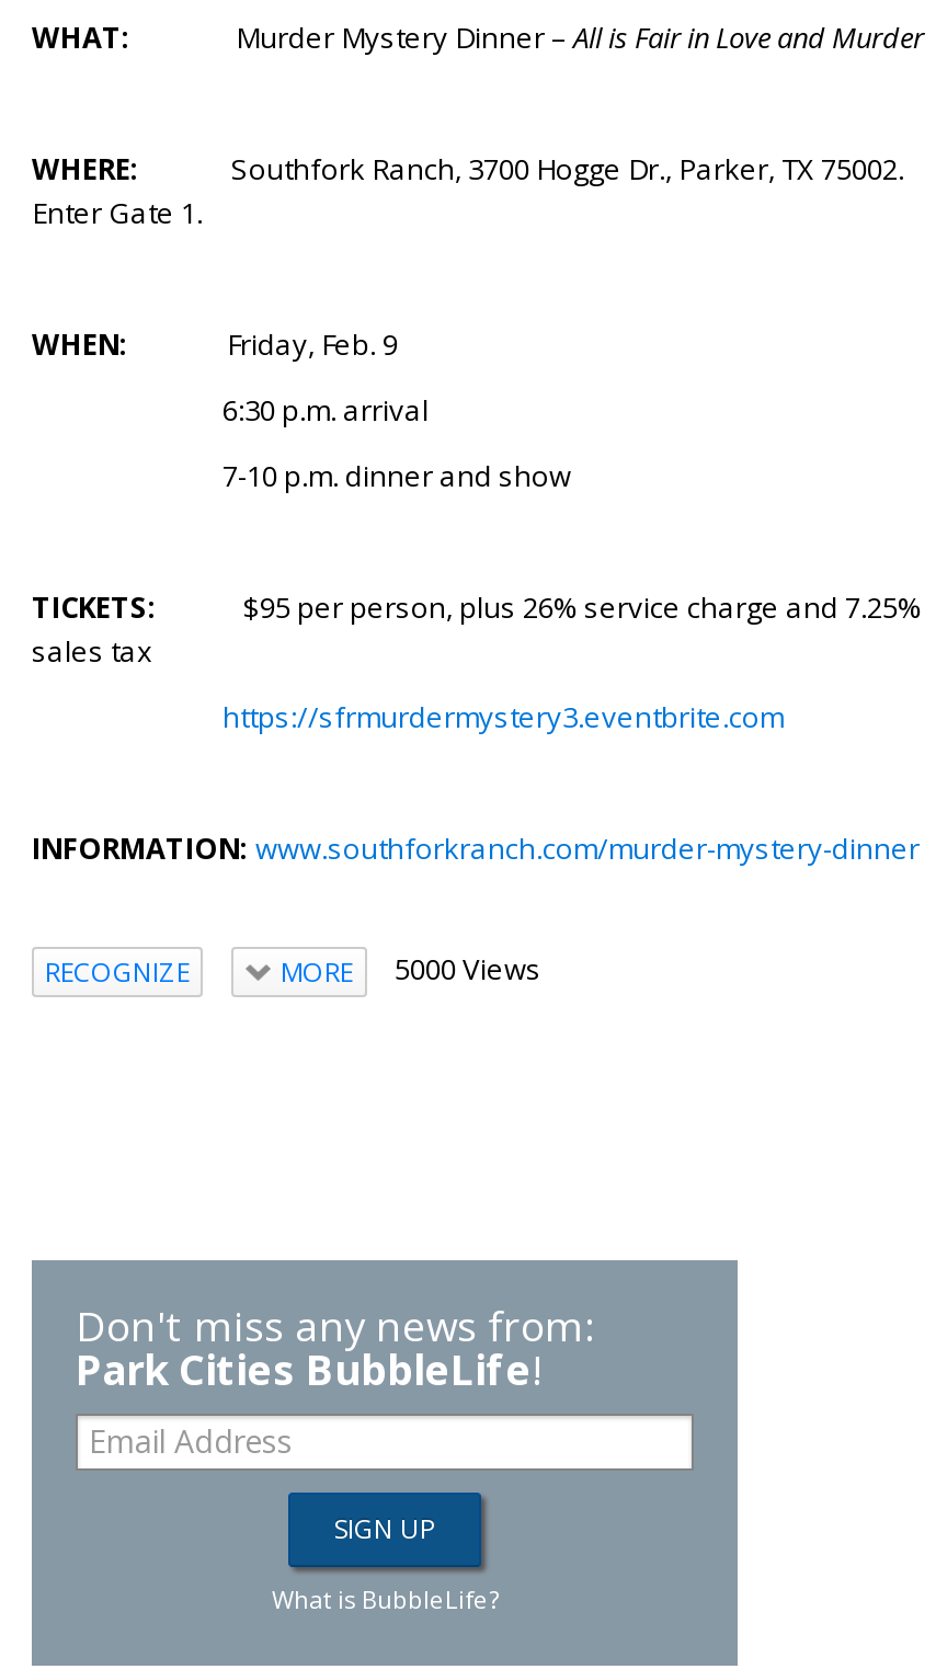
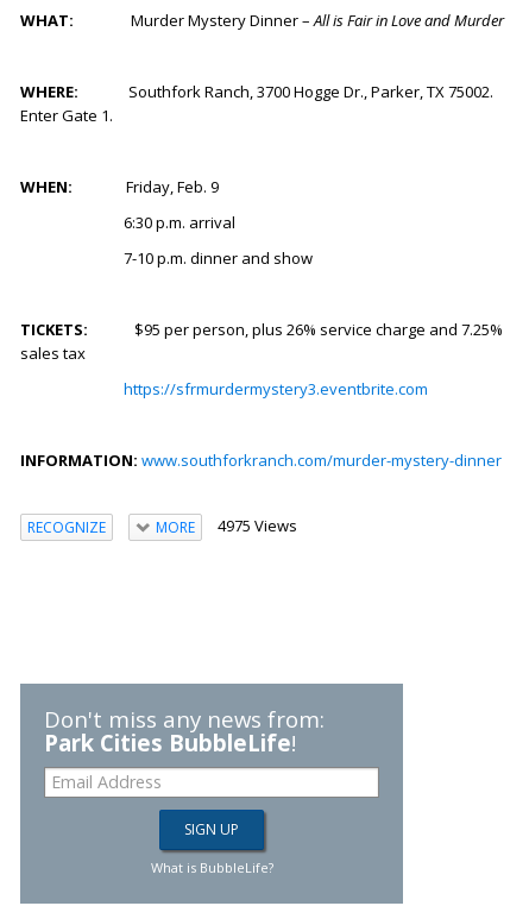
[281,949,541,991] MORE 5000 Views -> [155,515,297,538] MORE 4975 Views

